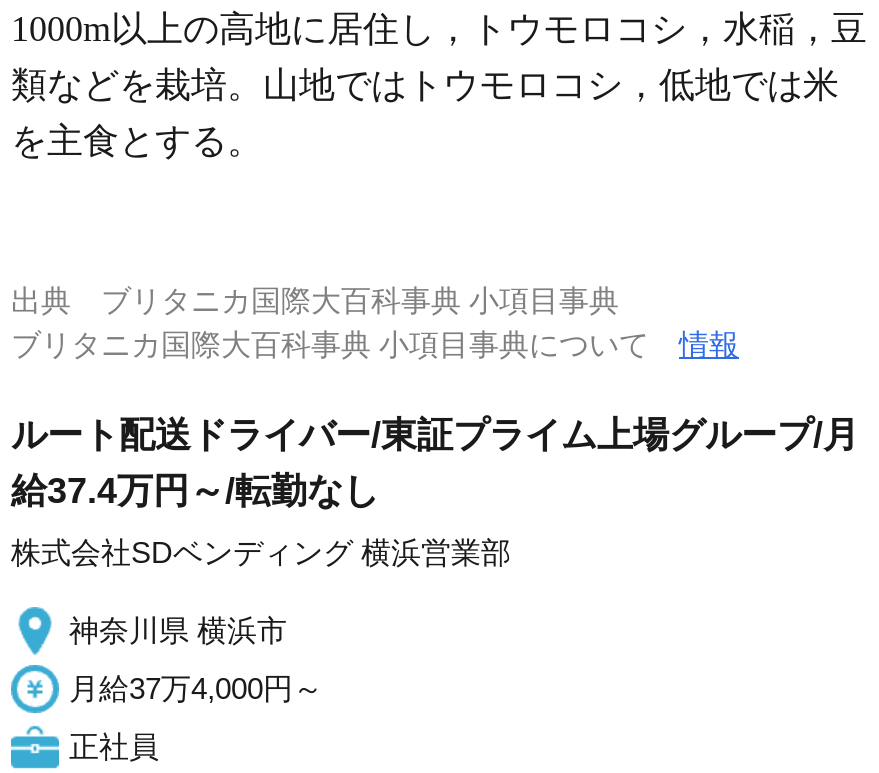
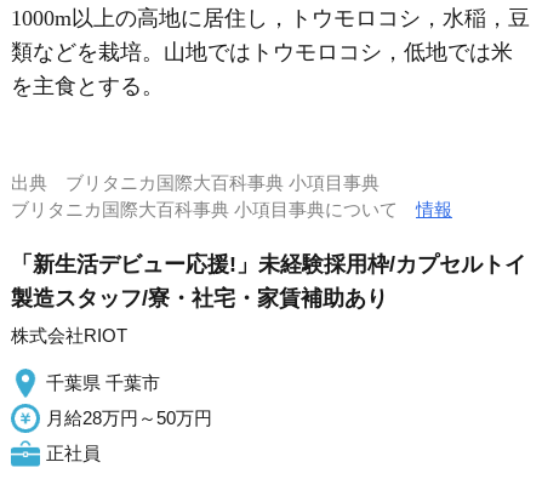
[11,415,859,511] ルート配送ドライバー/東証プライム上場グループ/月 | 給37.4万円～/転勤なし -> [11,252,526,310] 「新生活デビュー応援!」未経験採用枠/カプセルトイ | 製造スタッフ/寮・社宅・家賃補助あり
[11,535,511,569] 株式会社SDベンディング 横浜営業部 -> [11,325,127,346] 株式会社RIOT
[69,613,287,647] 神奈川県 横浜市 -> [46,372,160,393] 千葉県 千葉市
[69,671,323,705] 月給37万4,000円～ -> [46,407,212,428] 月給28万円～50万円

